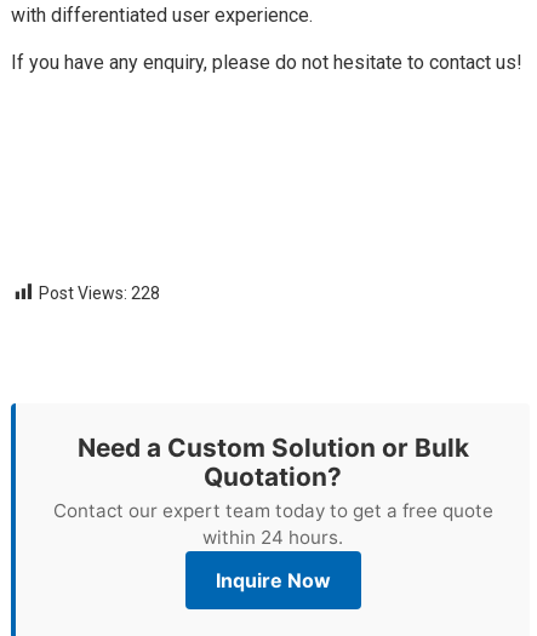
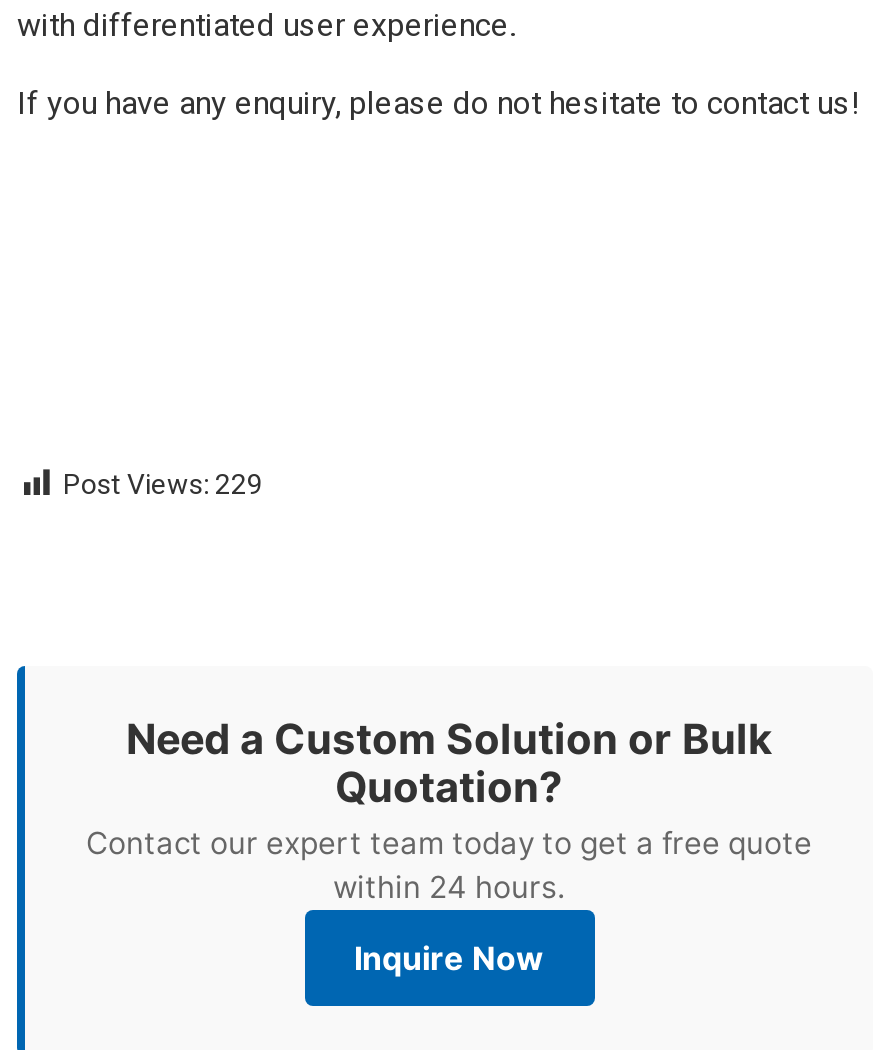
[39,283,160,302] Post Views: 228 -> [63,467,263,499] Post Views: 229

